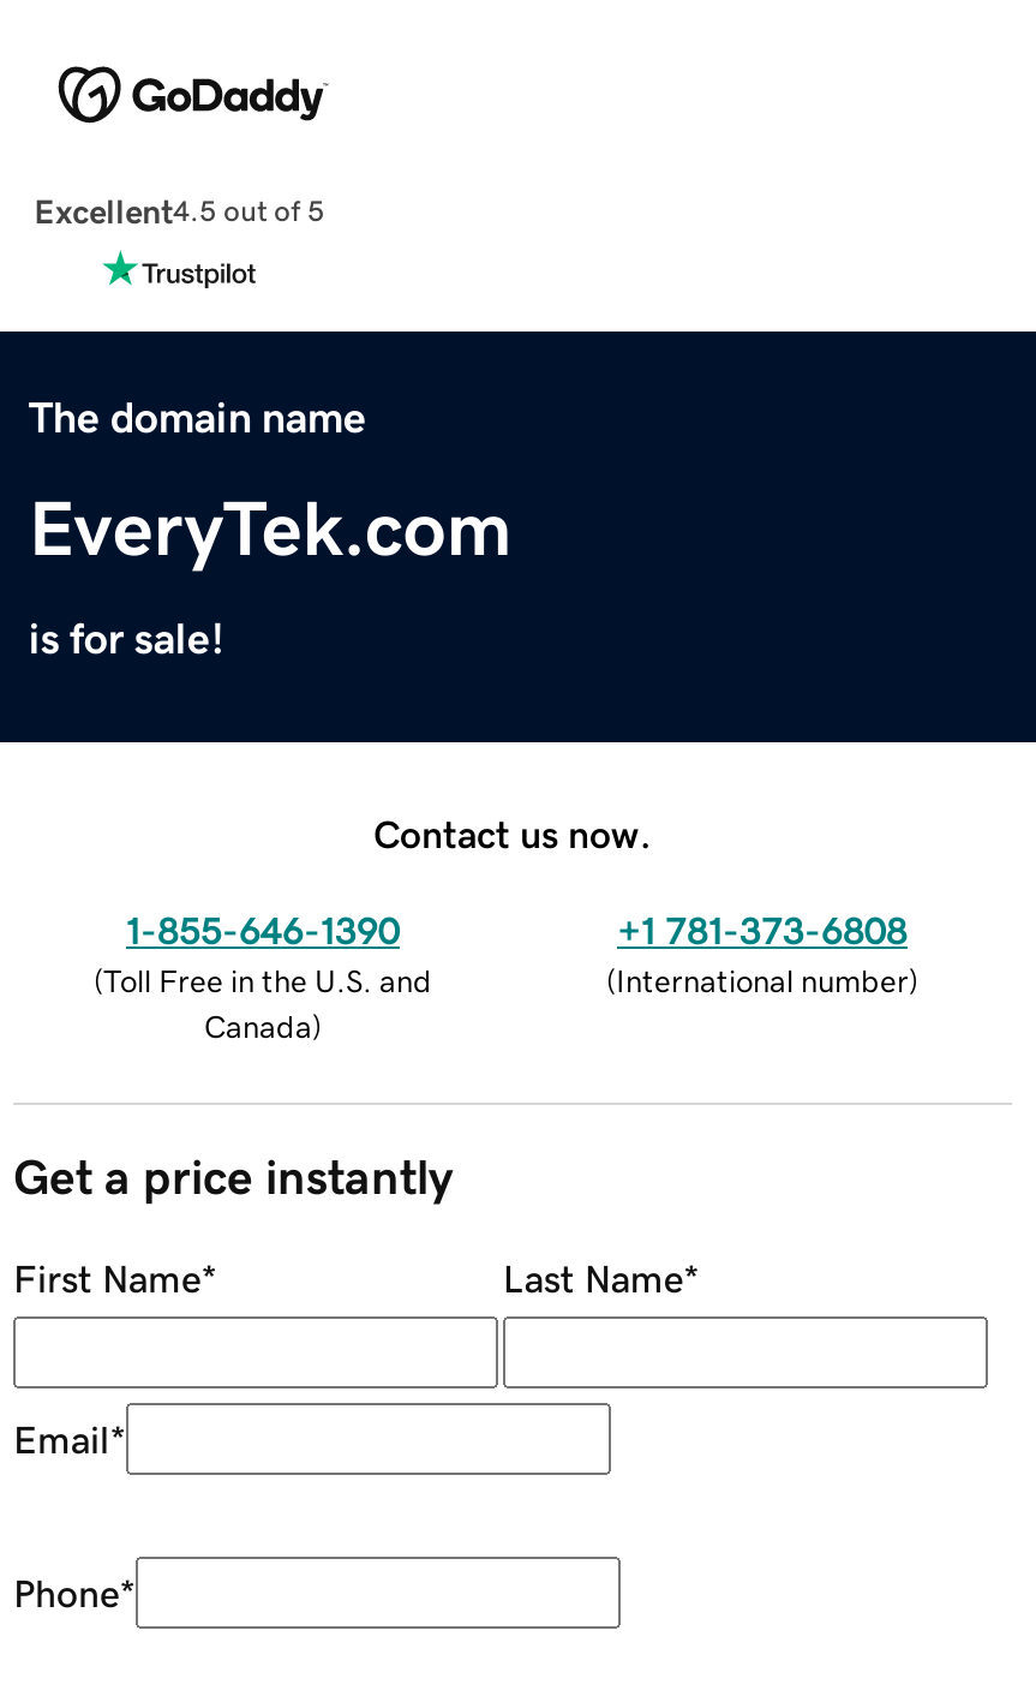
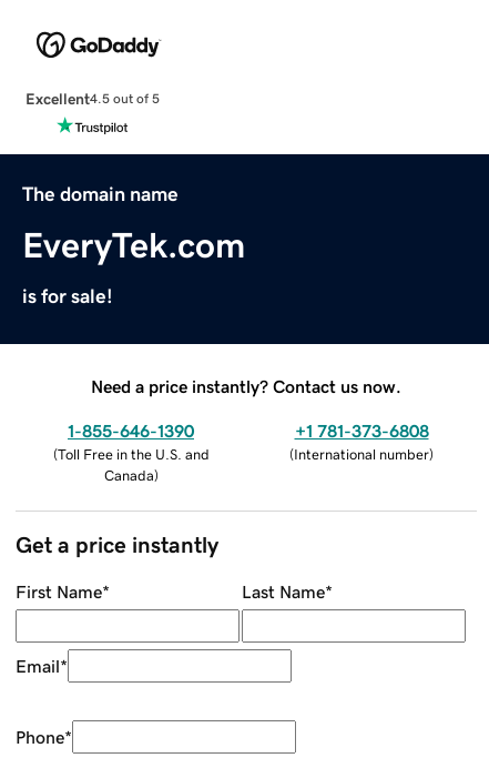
[373,813,652,852] Contact us now. -> [91,377,401,395] Need a price instantly? Contact us now.

